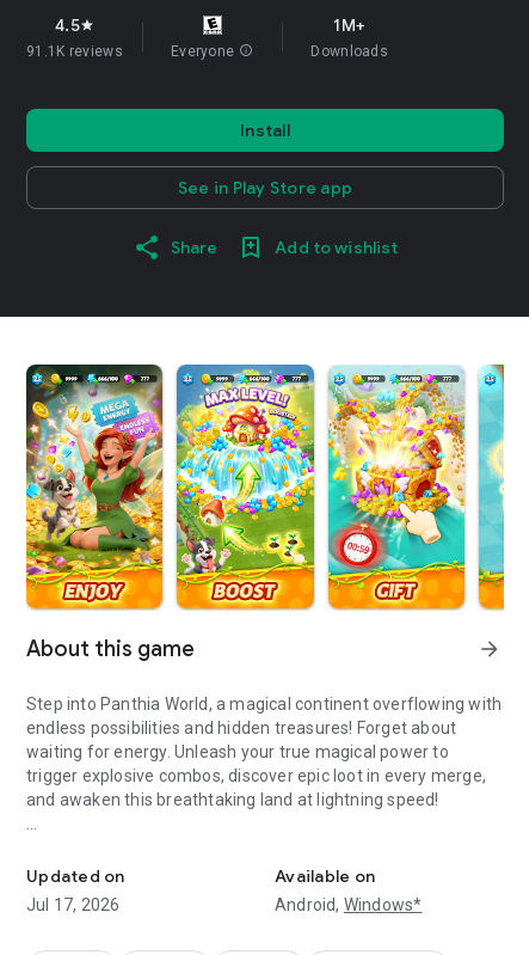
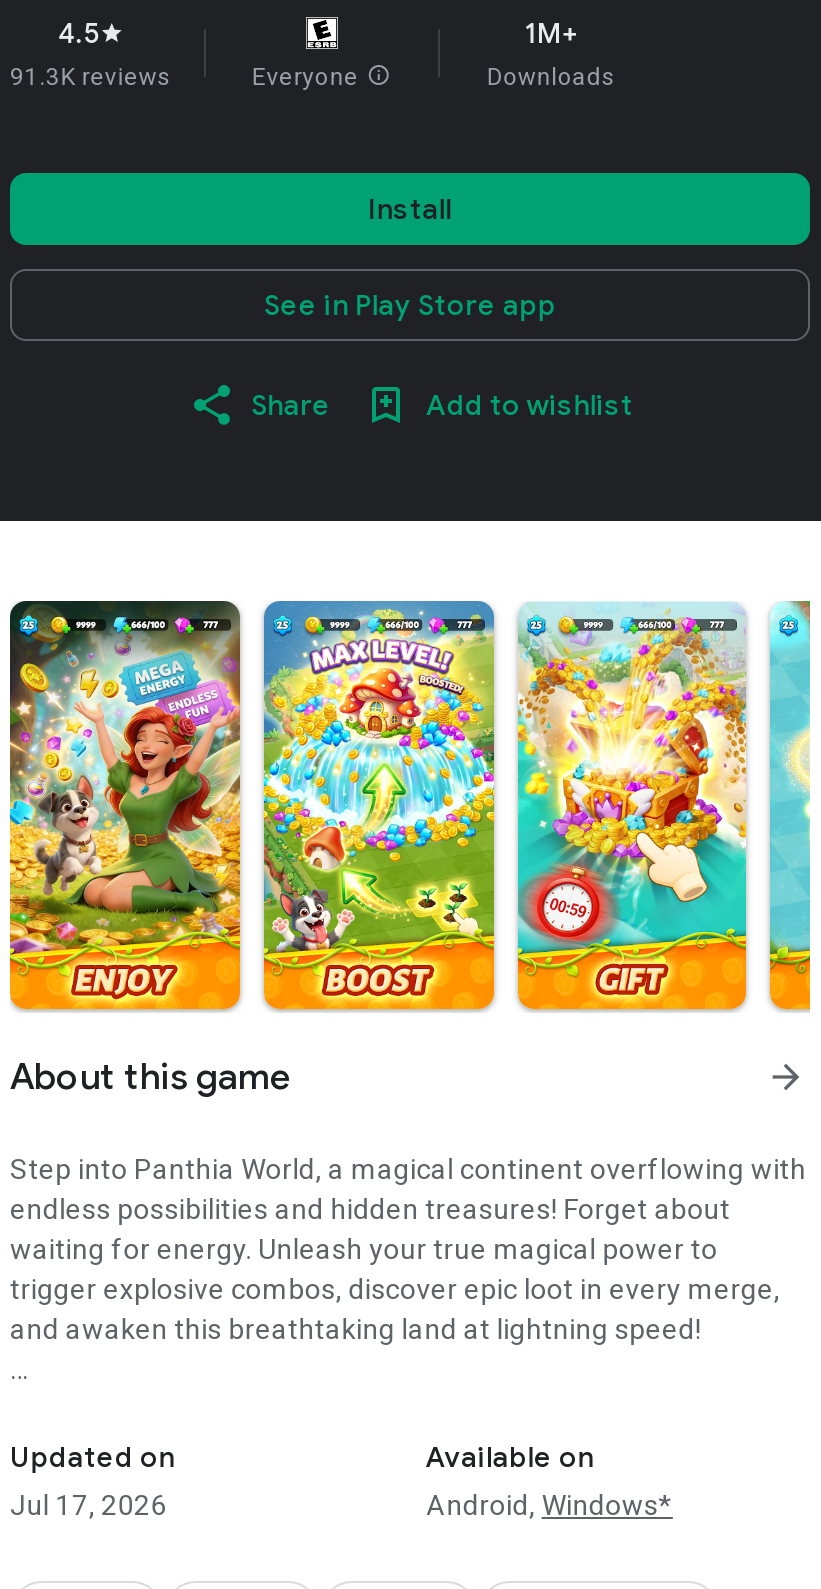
[26,43,123,60] 91.1K reviews -> [10,63,172,91] 91.3K reviews

